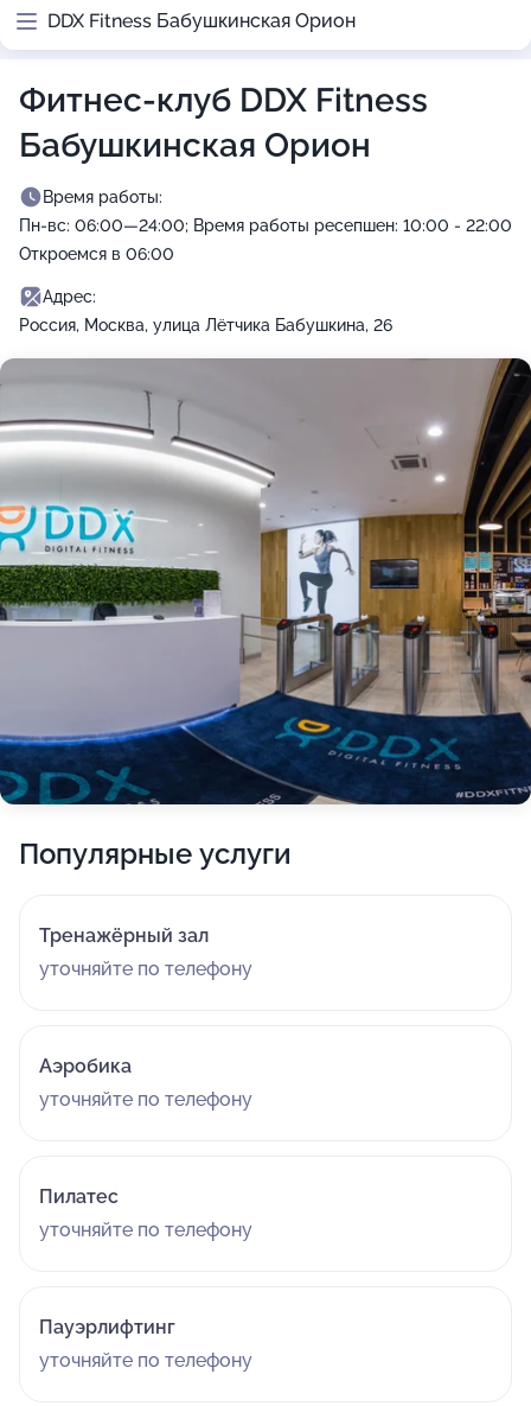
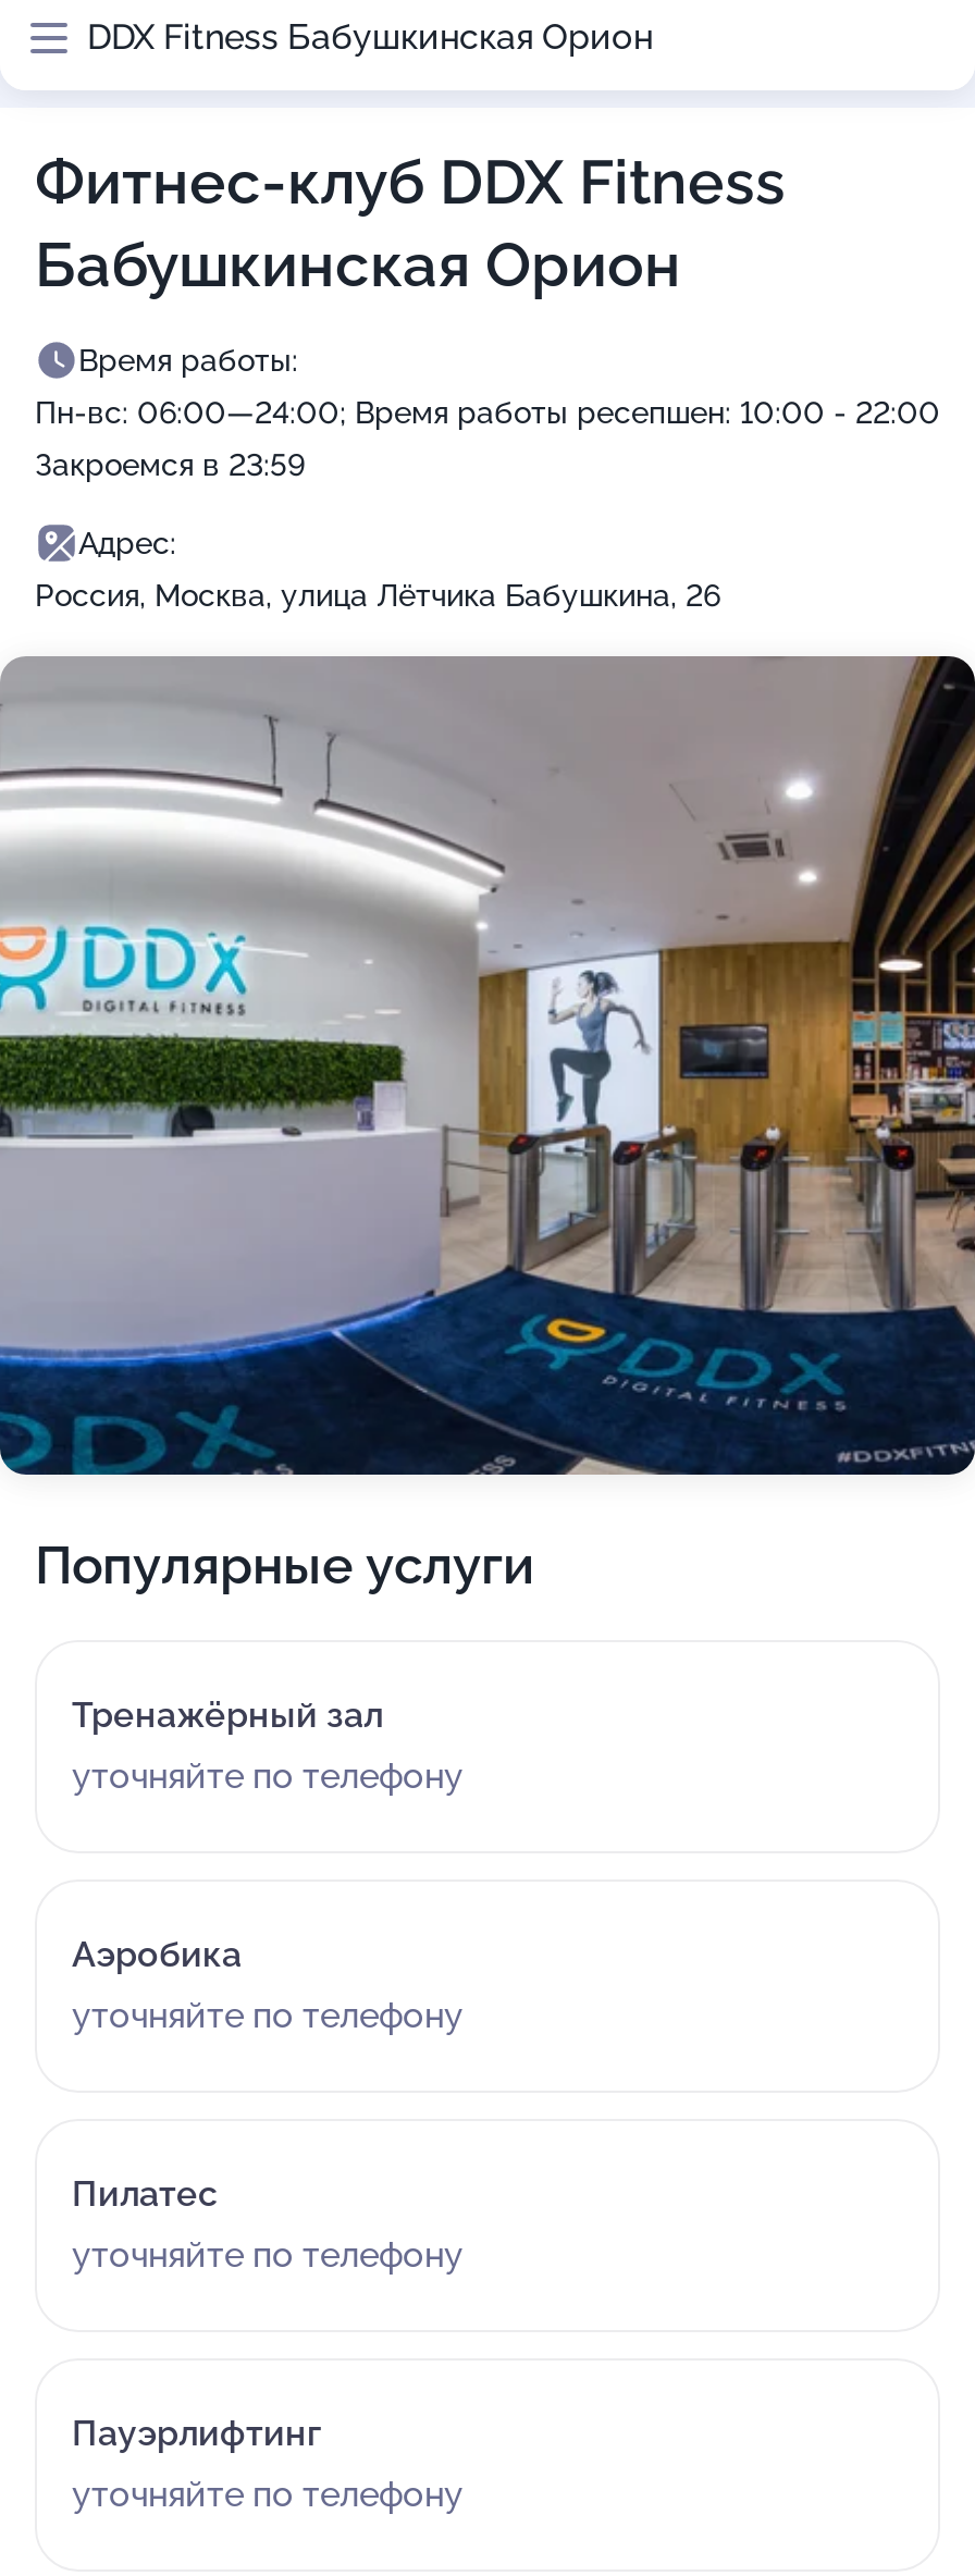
[19,244,174,263] Откроемся в 06:00 -> [35,447,305,482] Закроемся в 23:59

